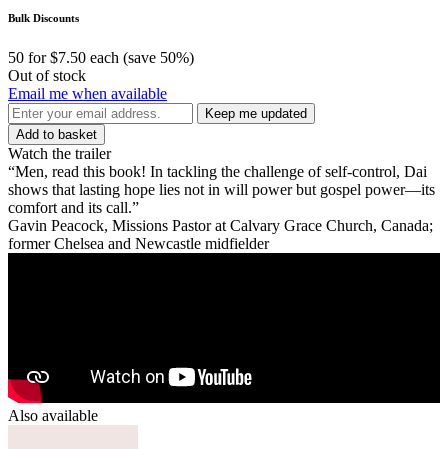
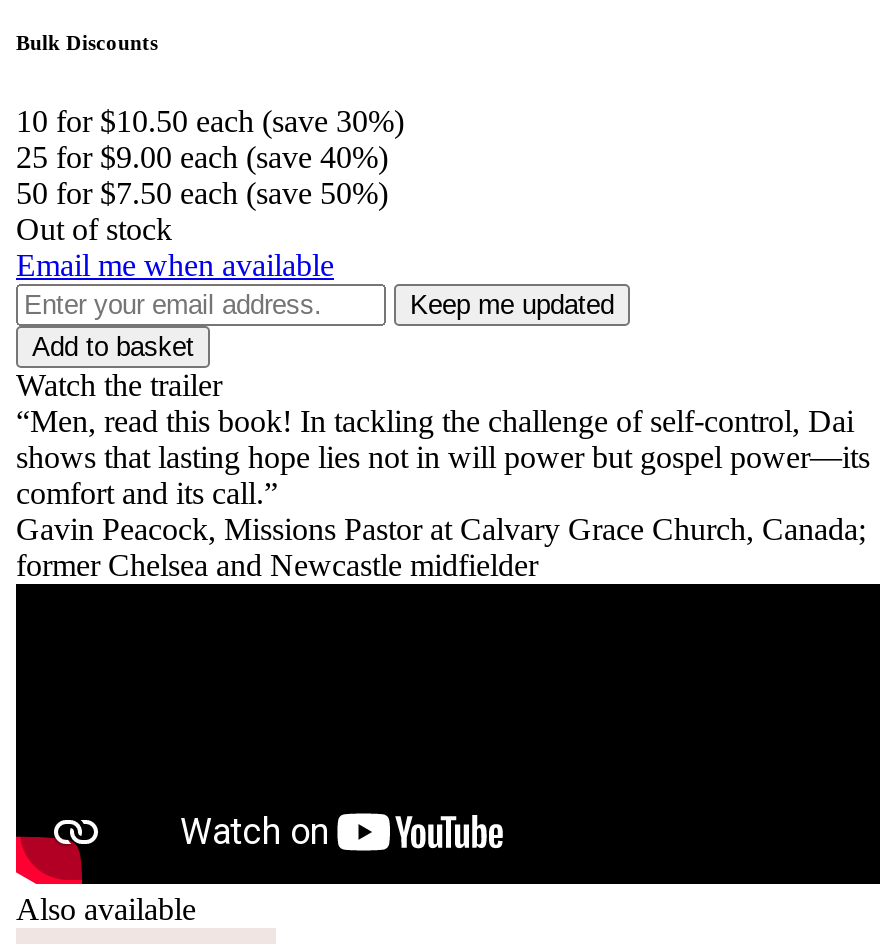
none -> [16,104,404,174] 10 for $10.50 each (save 30%) | 25 for $9.00 each (save 40%)

